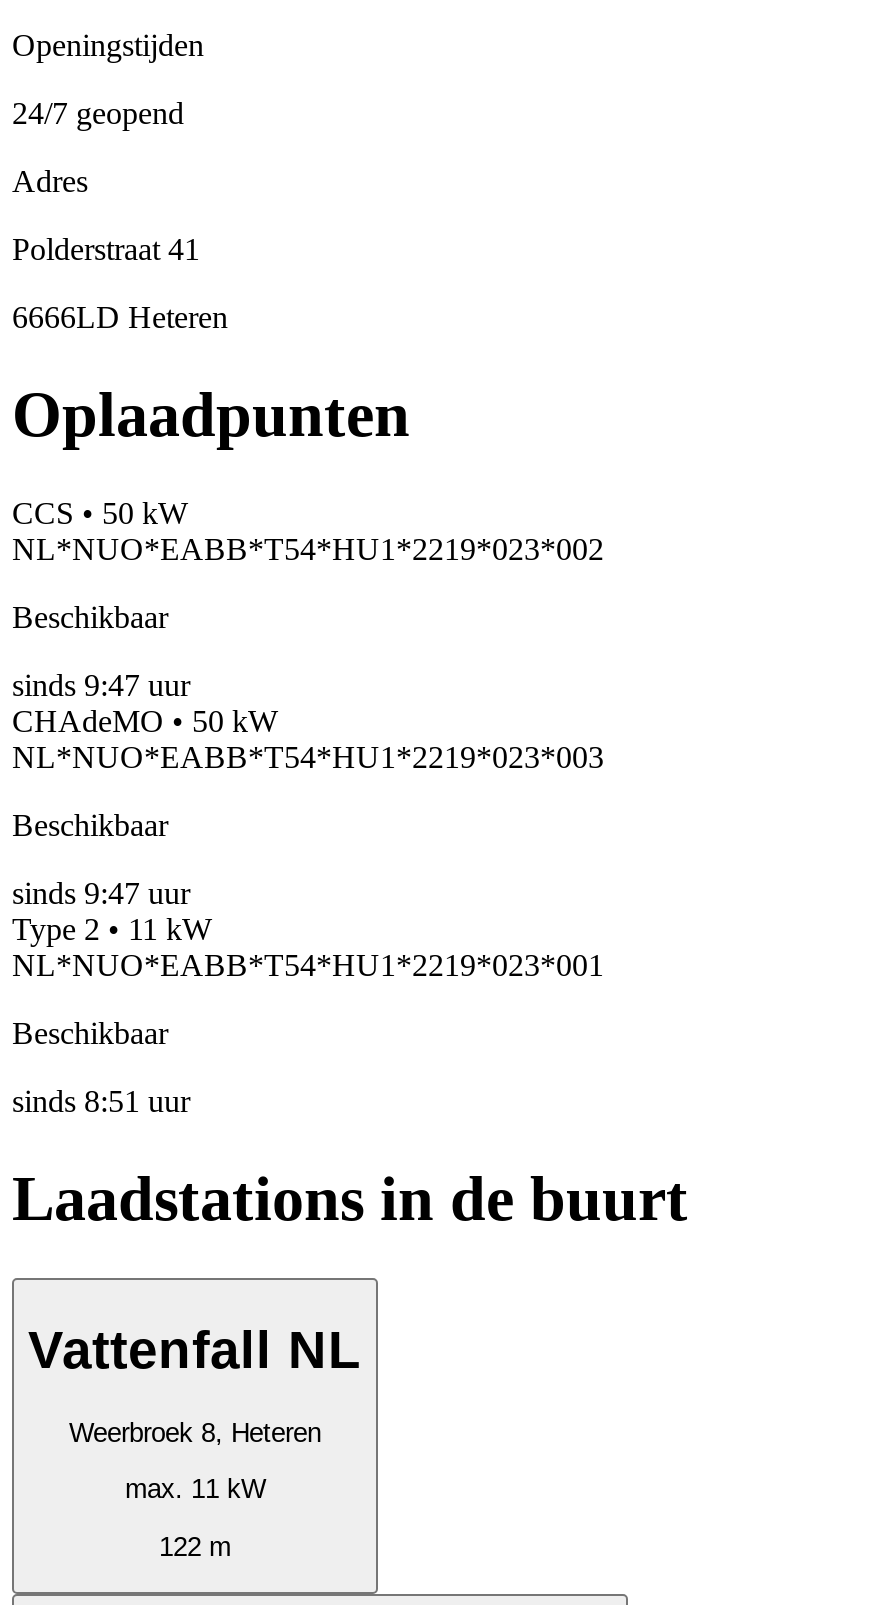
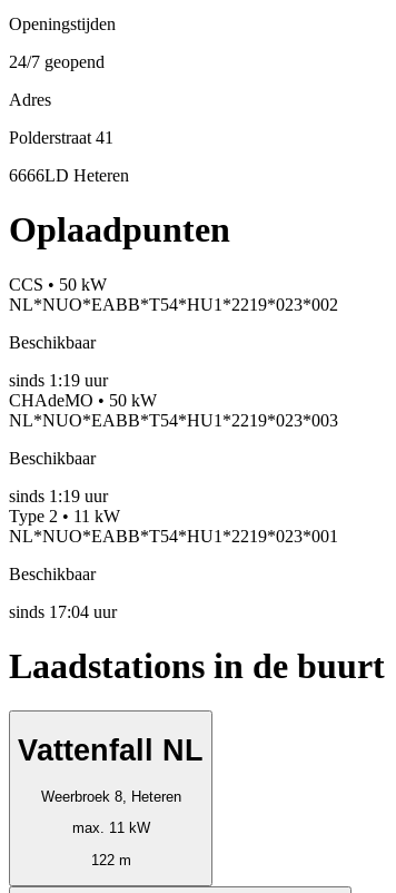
[12,667,190,701] sinds 9:47 uur -> [9,370,108,389] sinds 1:19 uur
[12,875,190,909] sinds 9:47 uur -> [9,486,108,505] sinds 1:19 uur
[12,1083,190,1117] sinds 8:51 uur -> [9,602,117,621] sinds 17:04 uur

